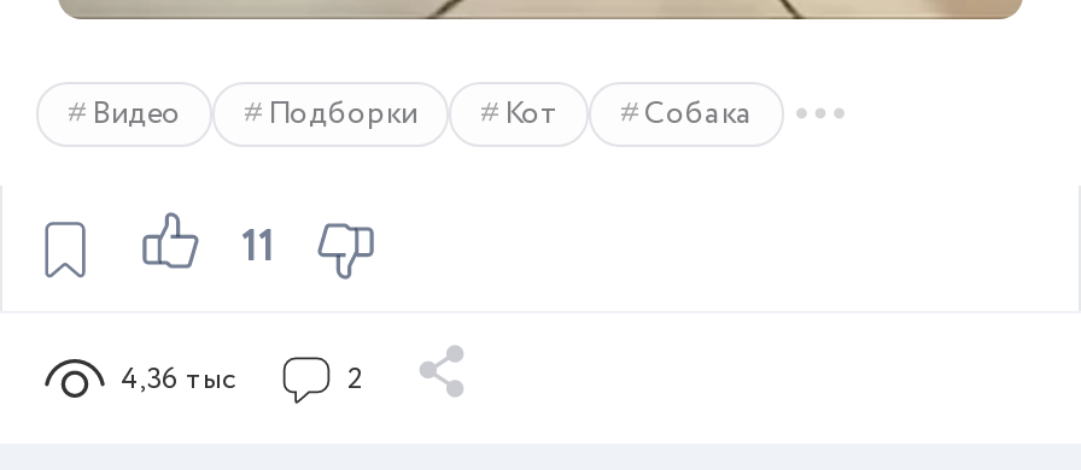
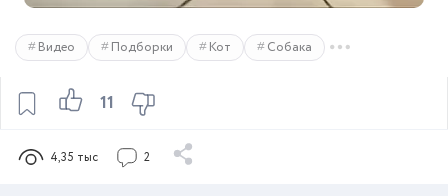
[121,358,236,399] 4,36 тыс -> [50,149,98,166] 4,35 тыс

